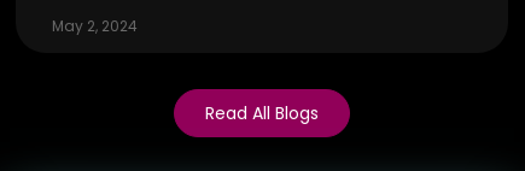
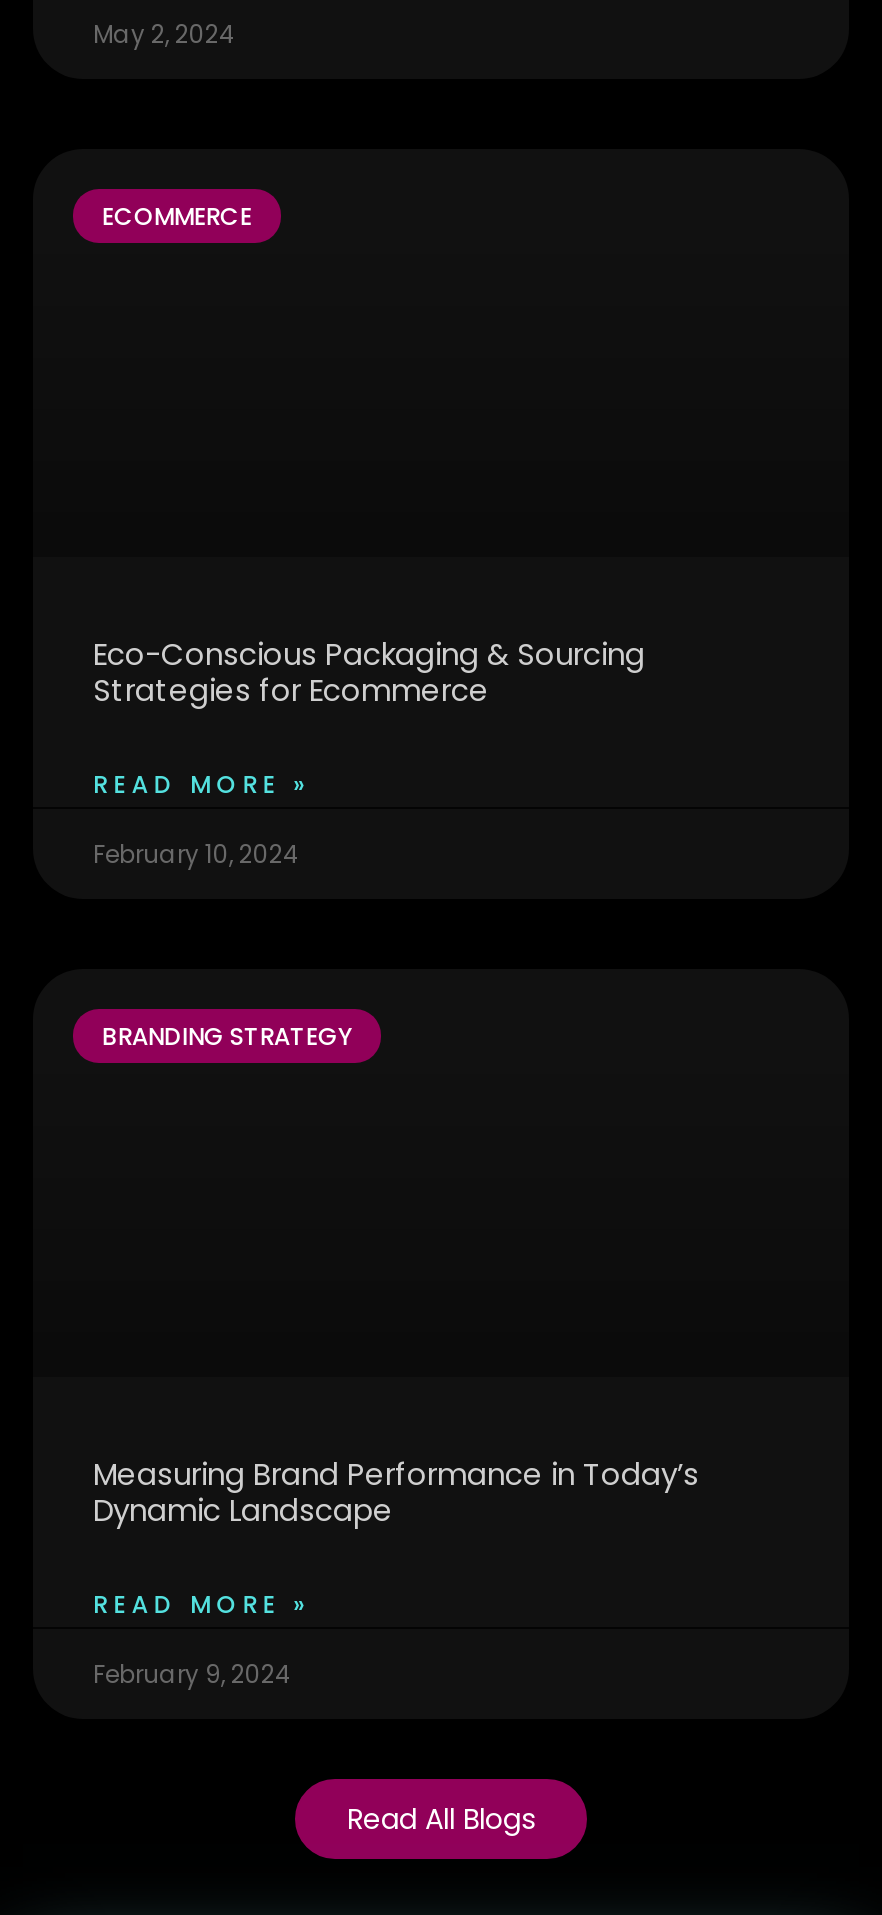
none -> [93,634,645,872] Eco-Conscious Packaging & Sourcing | Strategies for Ecommerce | READ MORE » | February 10, 2024
none -> [93,1454,699,1692] Measuring Brand Performance in Today’s | Dynamic Landscape | READ MORE » | February 9, 2024
none -> [102,198,252,232] ECOMMERCE
none -> [102,1018,352,1052] BRANDING STRATEGY

